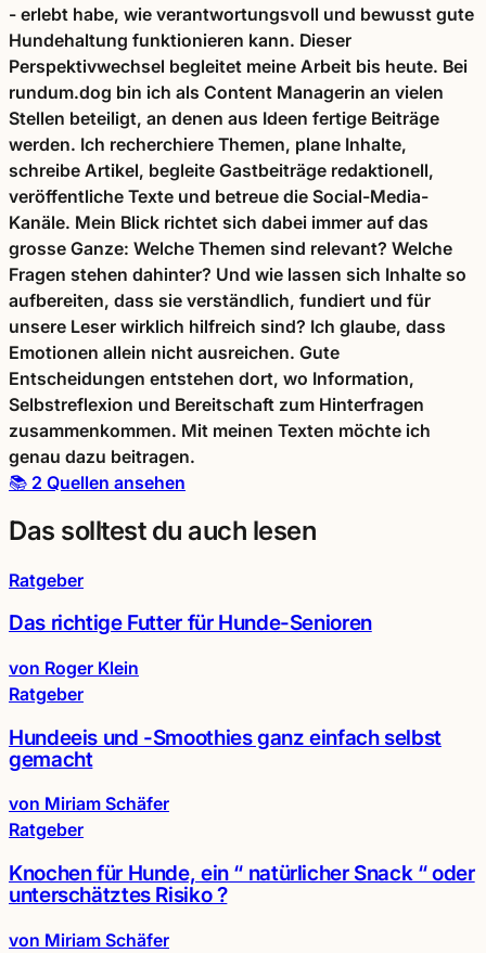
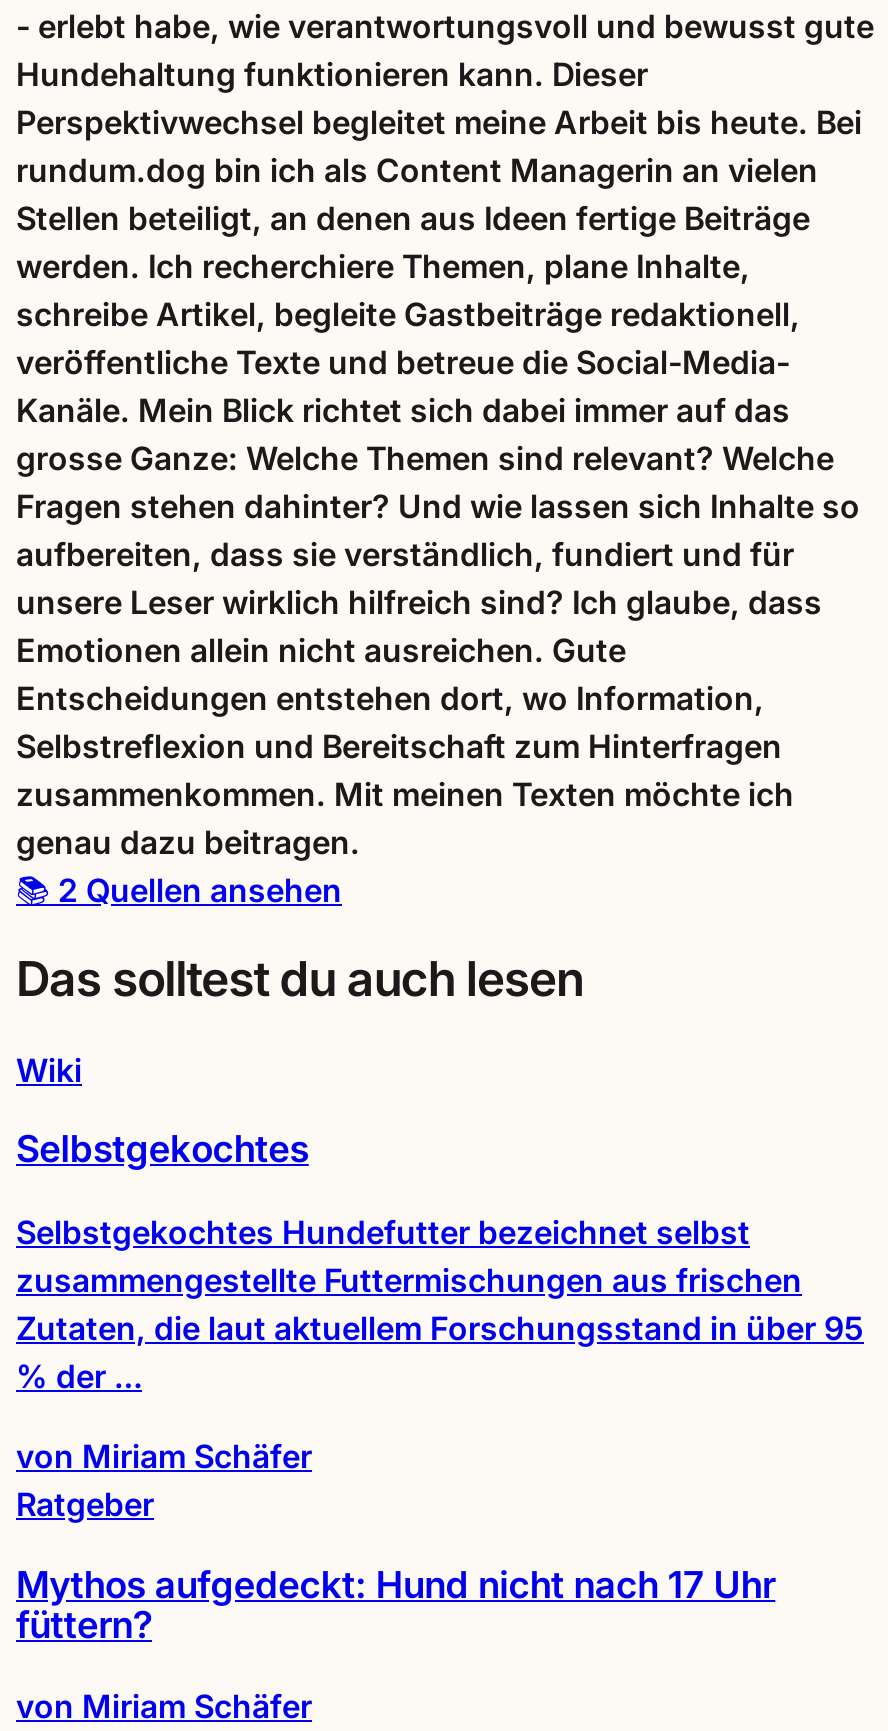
[9,569,441,772] Ratgeber | Das richtige Futter für Hunde-Senioren | von Roger Klein | Ratgeber | Hundeeis und -Smoothies ganz einfach selbst | gemacht -> [16,1049,864,1396] Wiki | Selbstgekochtes | Selbstgekochtes Hundefutter bezeichnet selbst | zusammengestellte Futtermischungen aus frischen | Zutaten, die laut aktuellem Forschungsstand in über 95 | % der …
[9,861,475,908] Knochen für Hunde, ein “ natürlicher Snack “ oder | unterschätztes Risiko ? -> [16,1561,775,1647] Mythos aufgedeckt: Hund nicht nach 17 Uhr | füttern?

